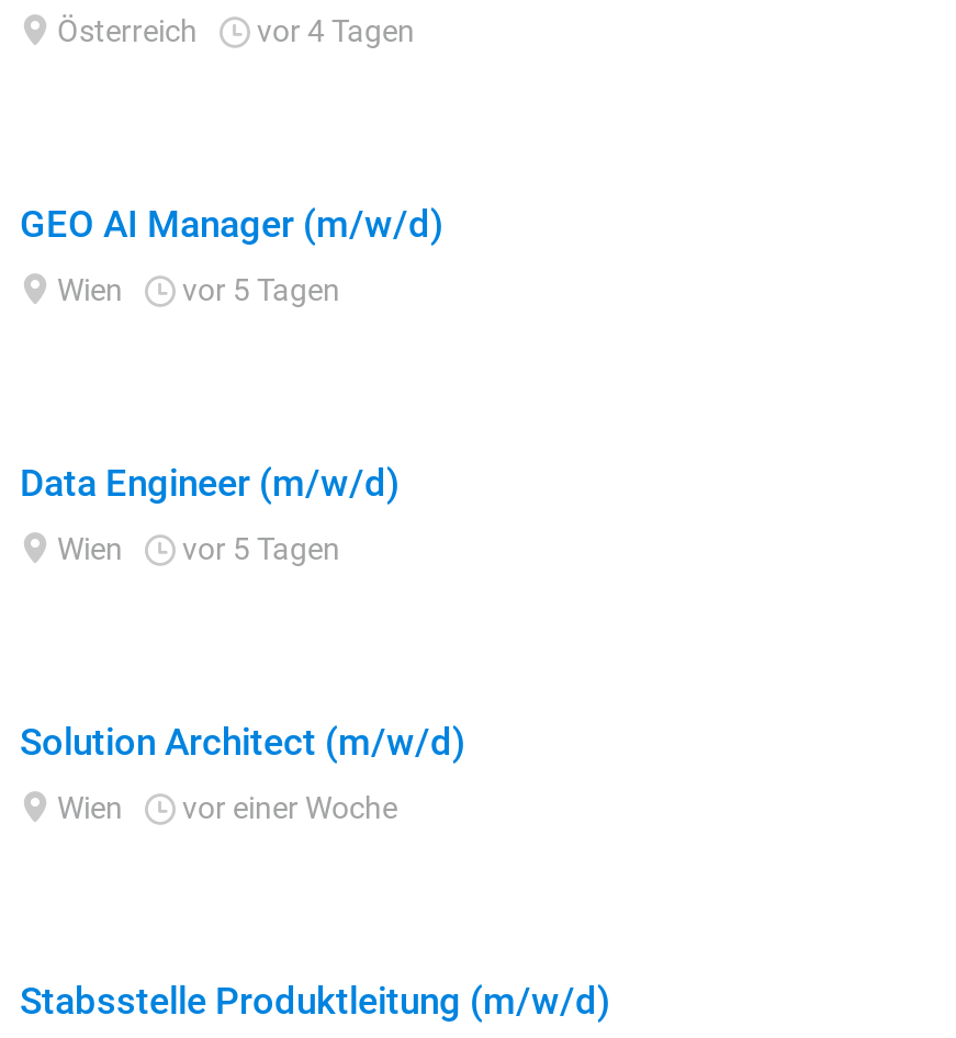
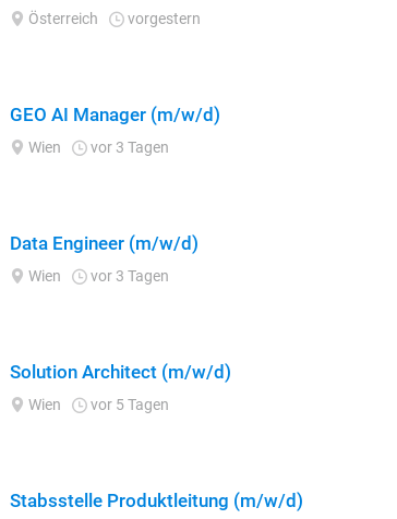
[250,13,415,48] vor 4 Tagen -> [124,10,201,27] vorgestern
[50,272,340,307] Wien vor 5 Tagen -> [25,138,169,156] Wien vor 3 Tagen
[50,531,340,566] Wien vor 5 Tagen -> [25,267,169,285] Wien vor 3 Tagen
[176,790,397,825] vor einer Woche -> [87,396,169,413] vor 5 Tagen

